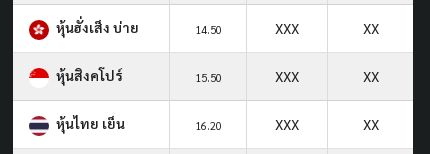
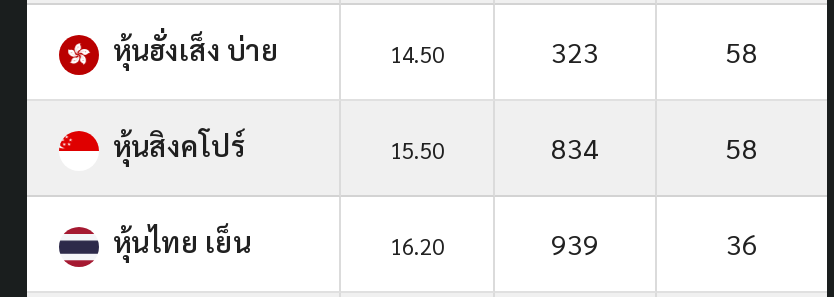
[275,19,378,37] XXX | XX -> [551,33,758,69] 323 | 58
[275,67,378,85] XXX | XX -> [551,129,758,165] 834 | 58
[275,115,378,133] XXX | XX -> [551,225,758,261] 939 | 36

